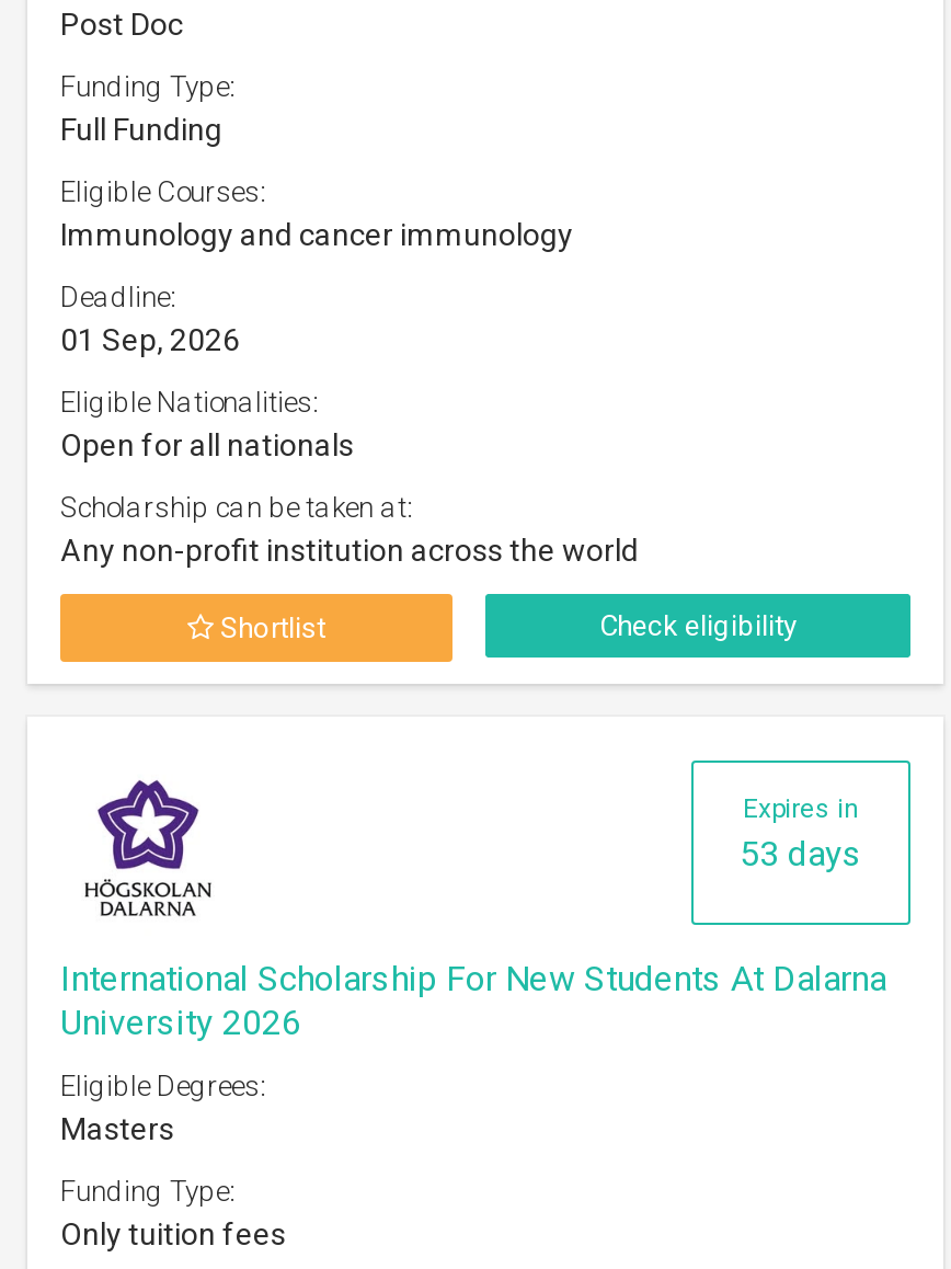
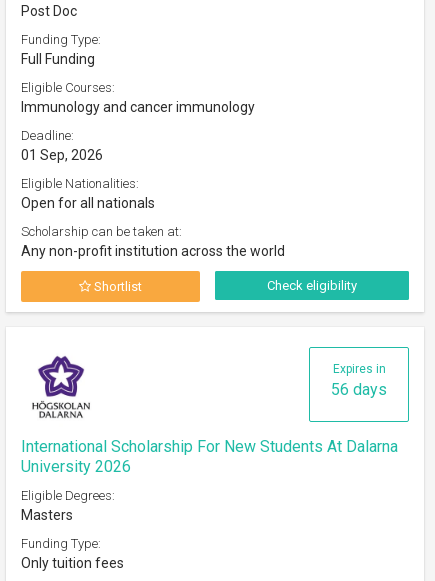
[740,833,862,874] 53 days -> [331,380,387,399] 56 days

